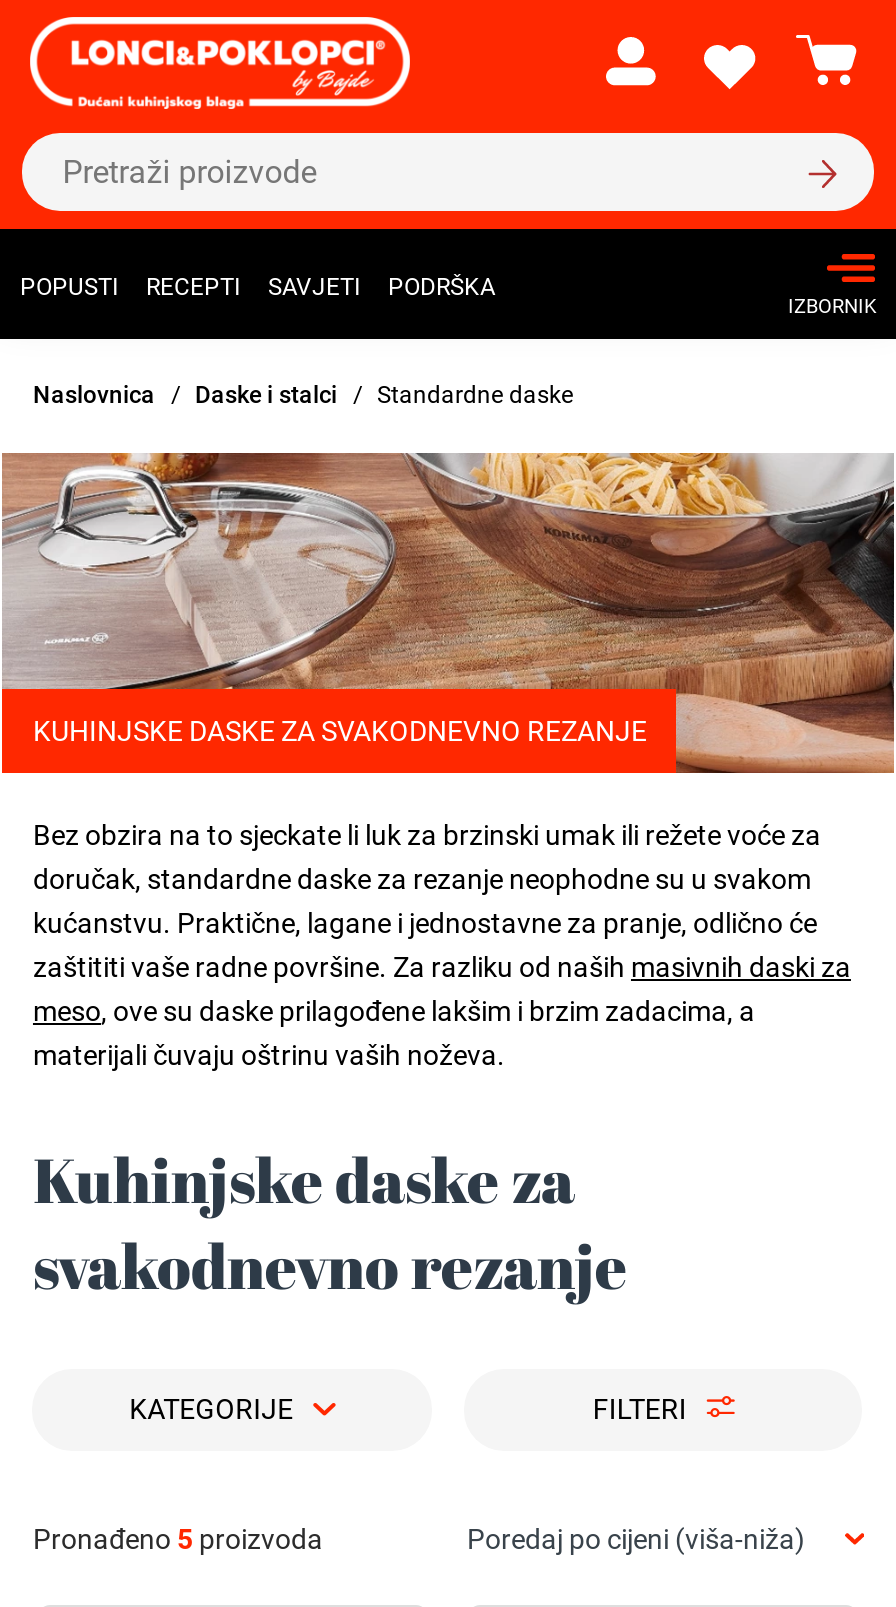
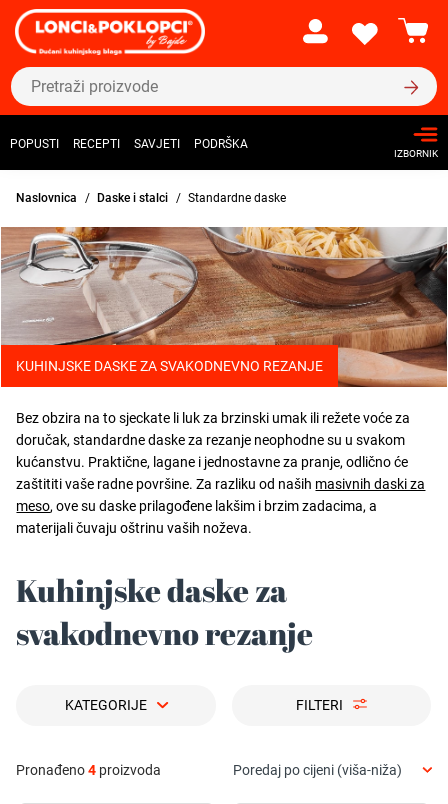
[33,1522,323,1554] Pronađeno 5 proizvoda -> [16,761,161,777] Pronađeno 4 proizvoda

